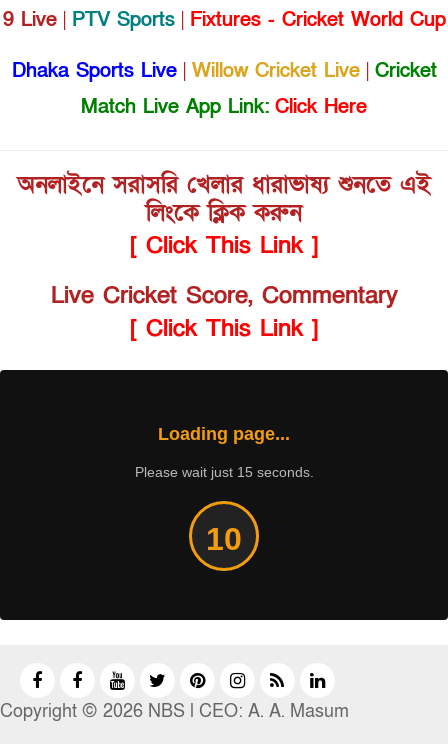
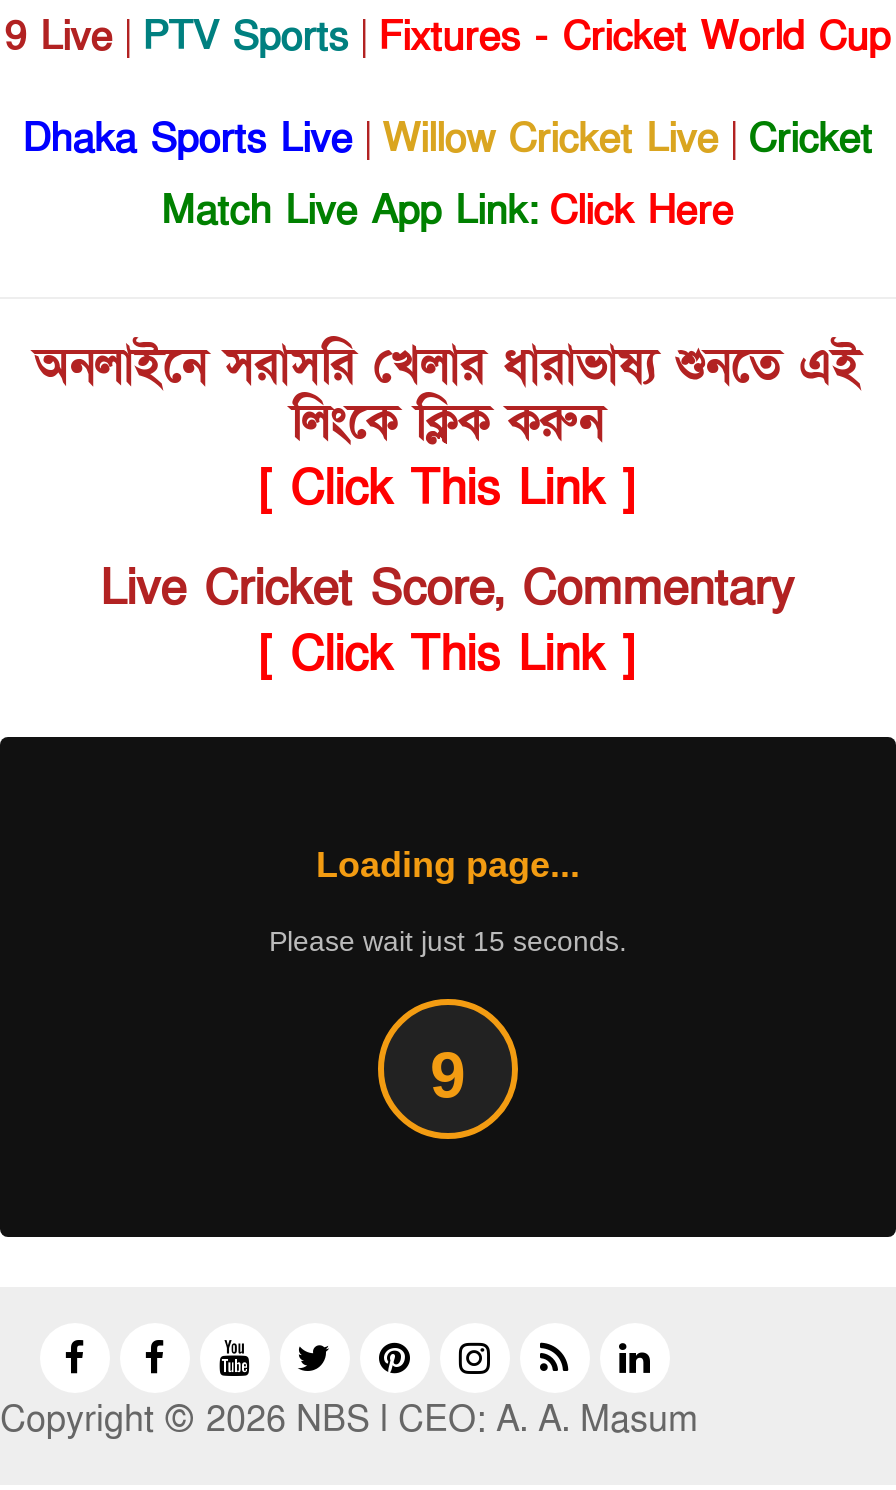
[206,520,242,556] 10 -> [430,1038,466,1110] 9

